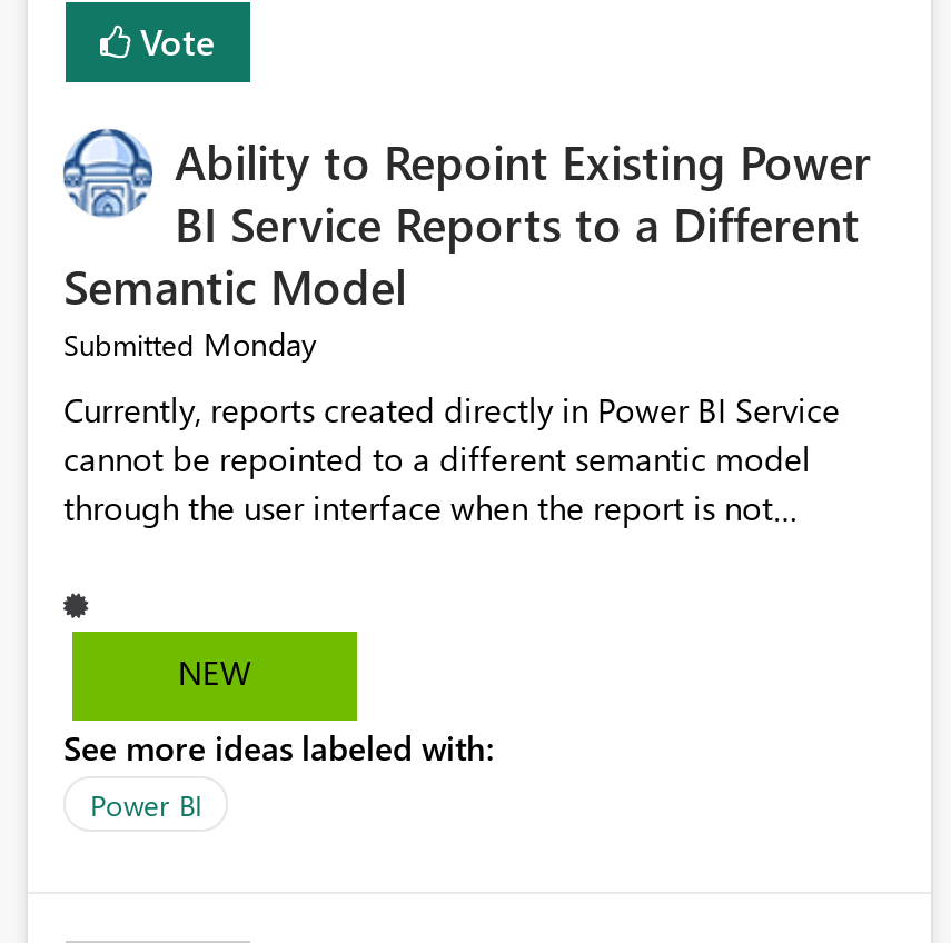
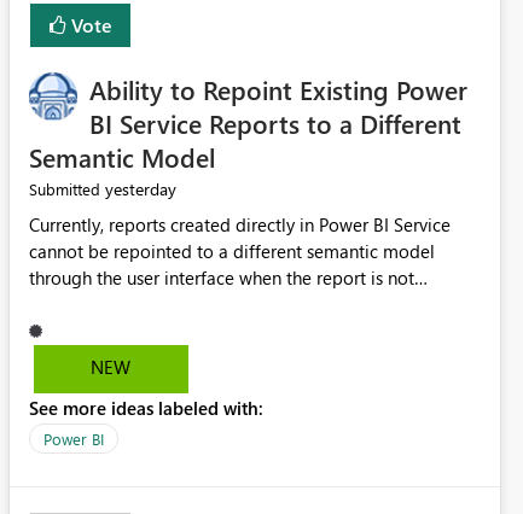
[63,323,317,366] Submitted Monday -> [29,178,176,201] Submitted yesterday

